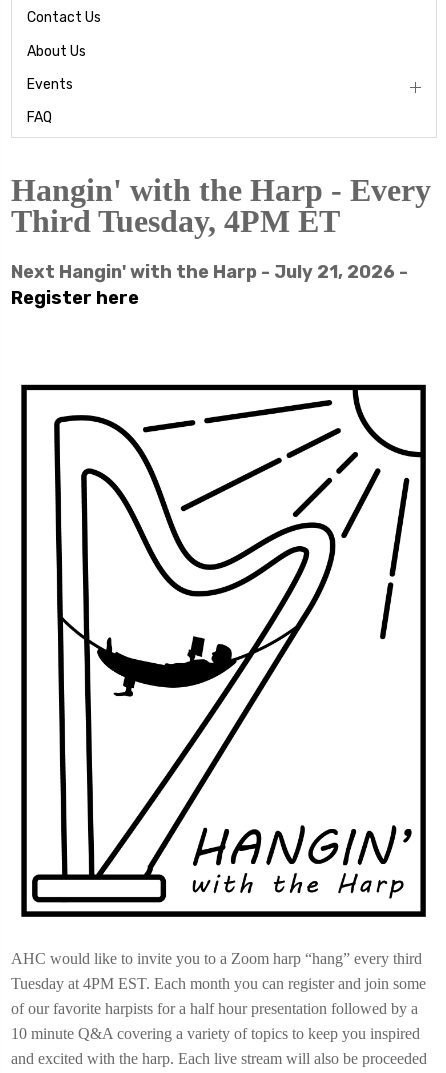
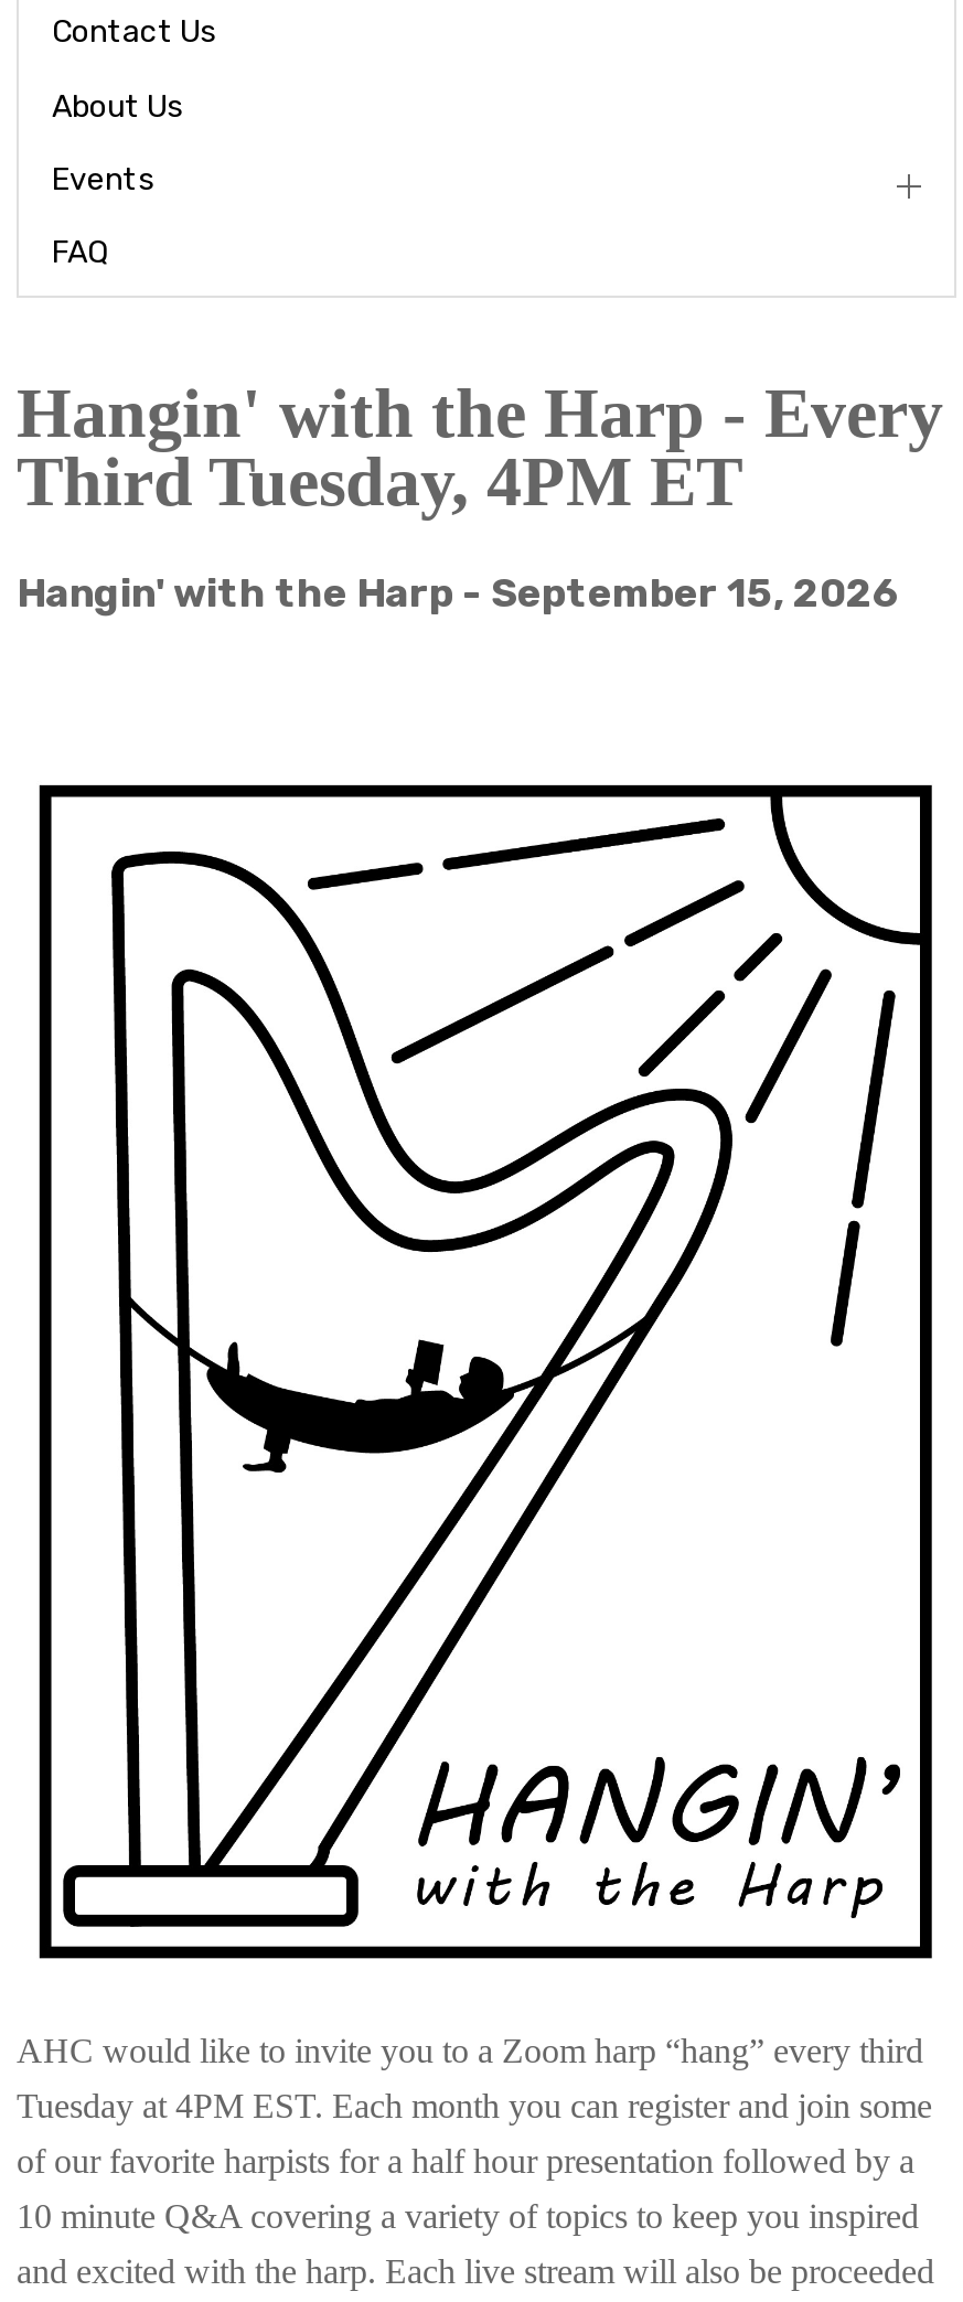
[11,261,408,309] Next Hangin' with the Harp - July 21, 2026 - | Register here -> [17,570,899,619] Hangin' with the Harp - September 15, 2026

